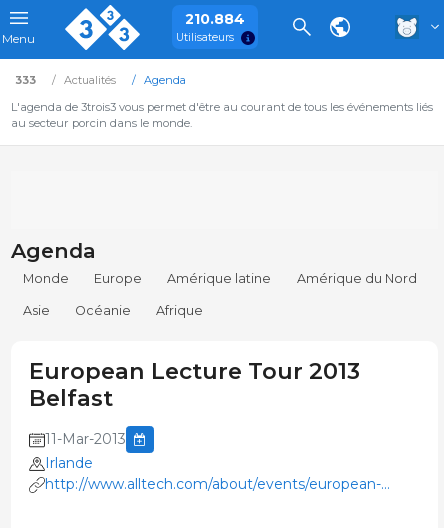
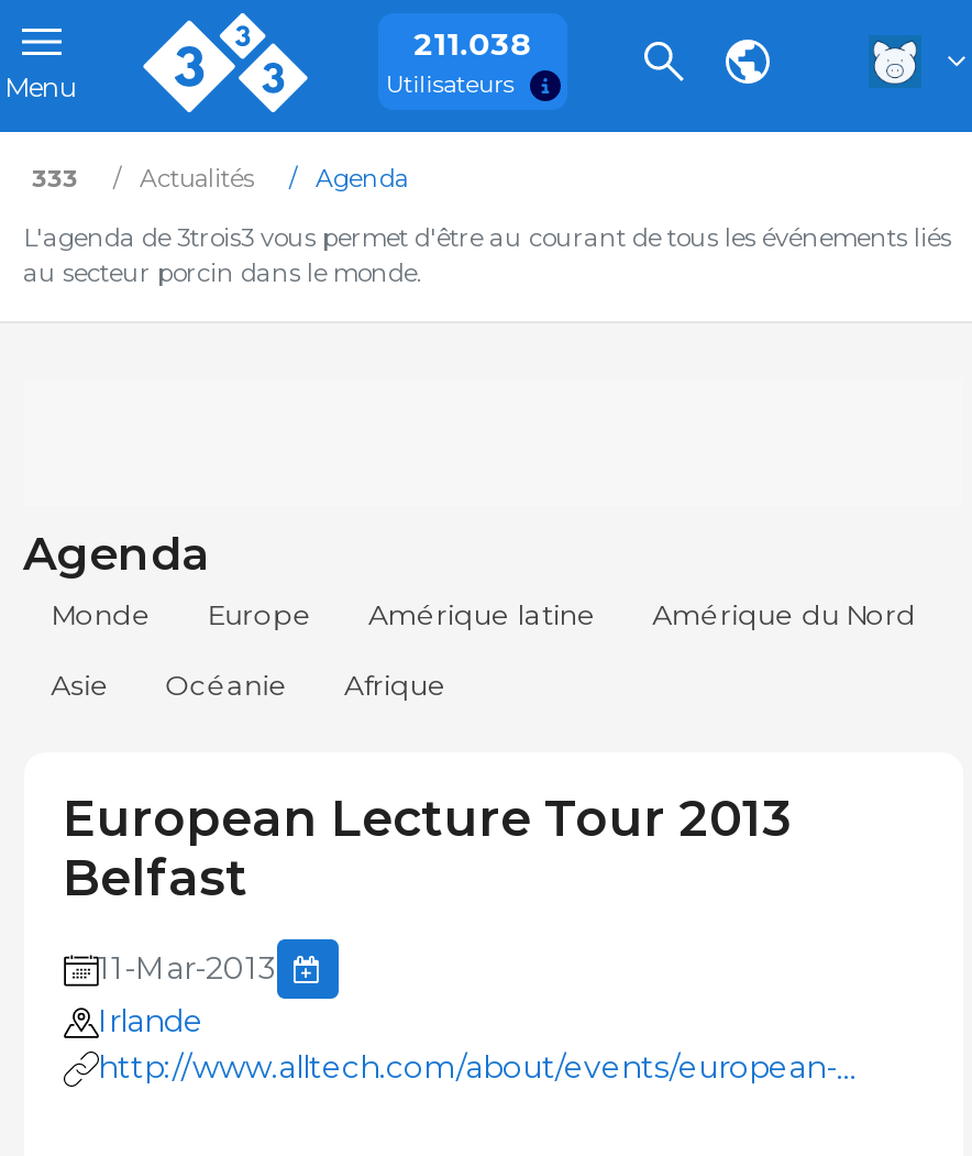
[185,9,245,27] 210.884 -> [414,23,533,63] 211.038

